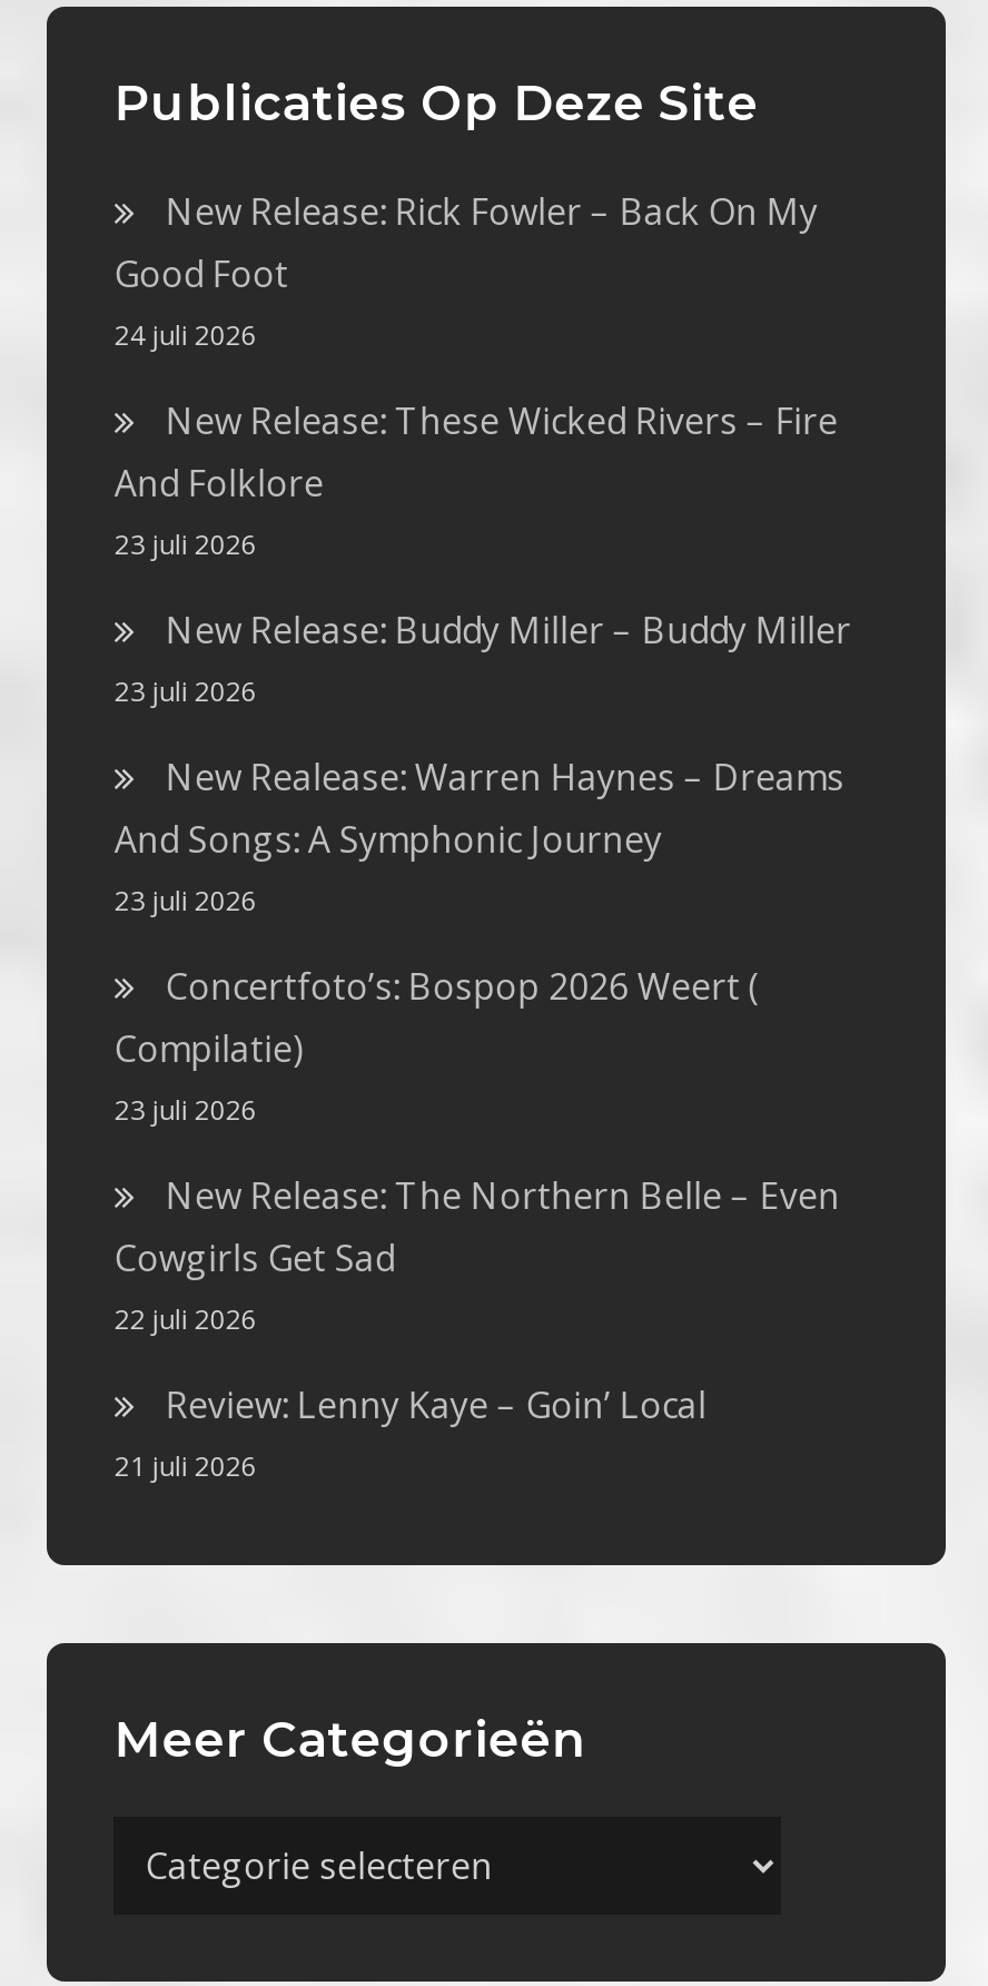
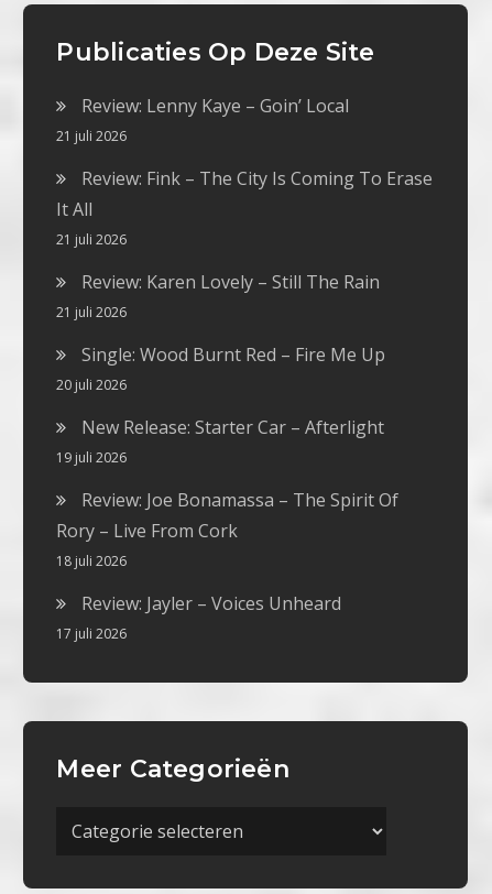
[114,187,851,1338] New Release: Rick Fowler – Back On My | Good Foot | 24 juli 2026 | New Release: These Wicked Rivers – Fire | And Folklore | 23 juli 2026 | New Release: Buddy Miller – Buddy Miller | 23 juli 2026 | New Realease: Warren Haynes – Dreams | And Songs: A Symphonic Journey | 23 juli 2026 | Concertfoto’s: Bospop 2026 Weert ( | Compilatie) | 23 juli 2026 | New Release: The Northern Belle – Even | Cowgirls Get Sad | 22 juli 2026 -> none
moved [114,1380,706,1485] -> [57,94,349,146]: Review: Lenny Kaye – Goin’ Local | 21 juli 2026
none -> [57,167,433,643] Review: Fink – The City Is Coming To Erase | It All | 21 juli 2026 | Review: Karen Lovely – Still The Rain | 21 juli 2026 | Single: Wood Burnt Red – Fire Me Up | 20 juli 2026 | New Release: Starter Car – Afterlight | 19 juli 2026 | Review: Joe Bonamassa – The Spirit Of | Rory – Live From Cork | 18 juli 2026 | Review: Jayler – Voices Unheard | 17 juli 2026

